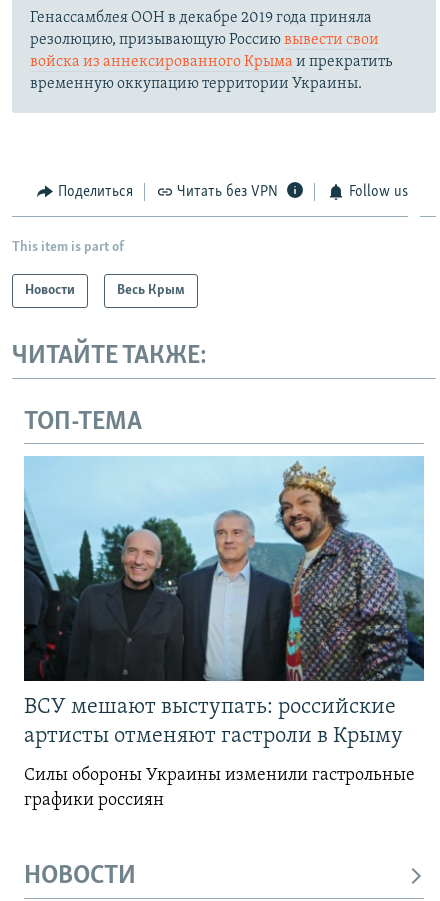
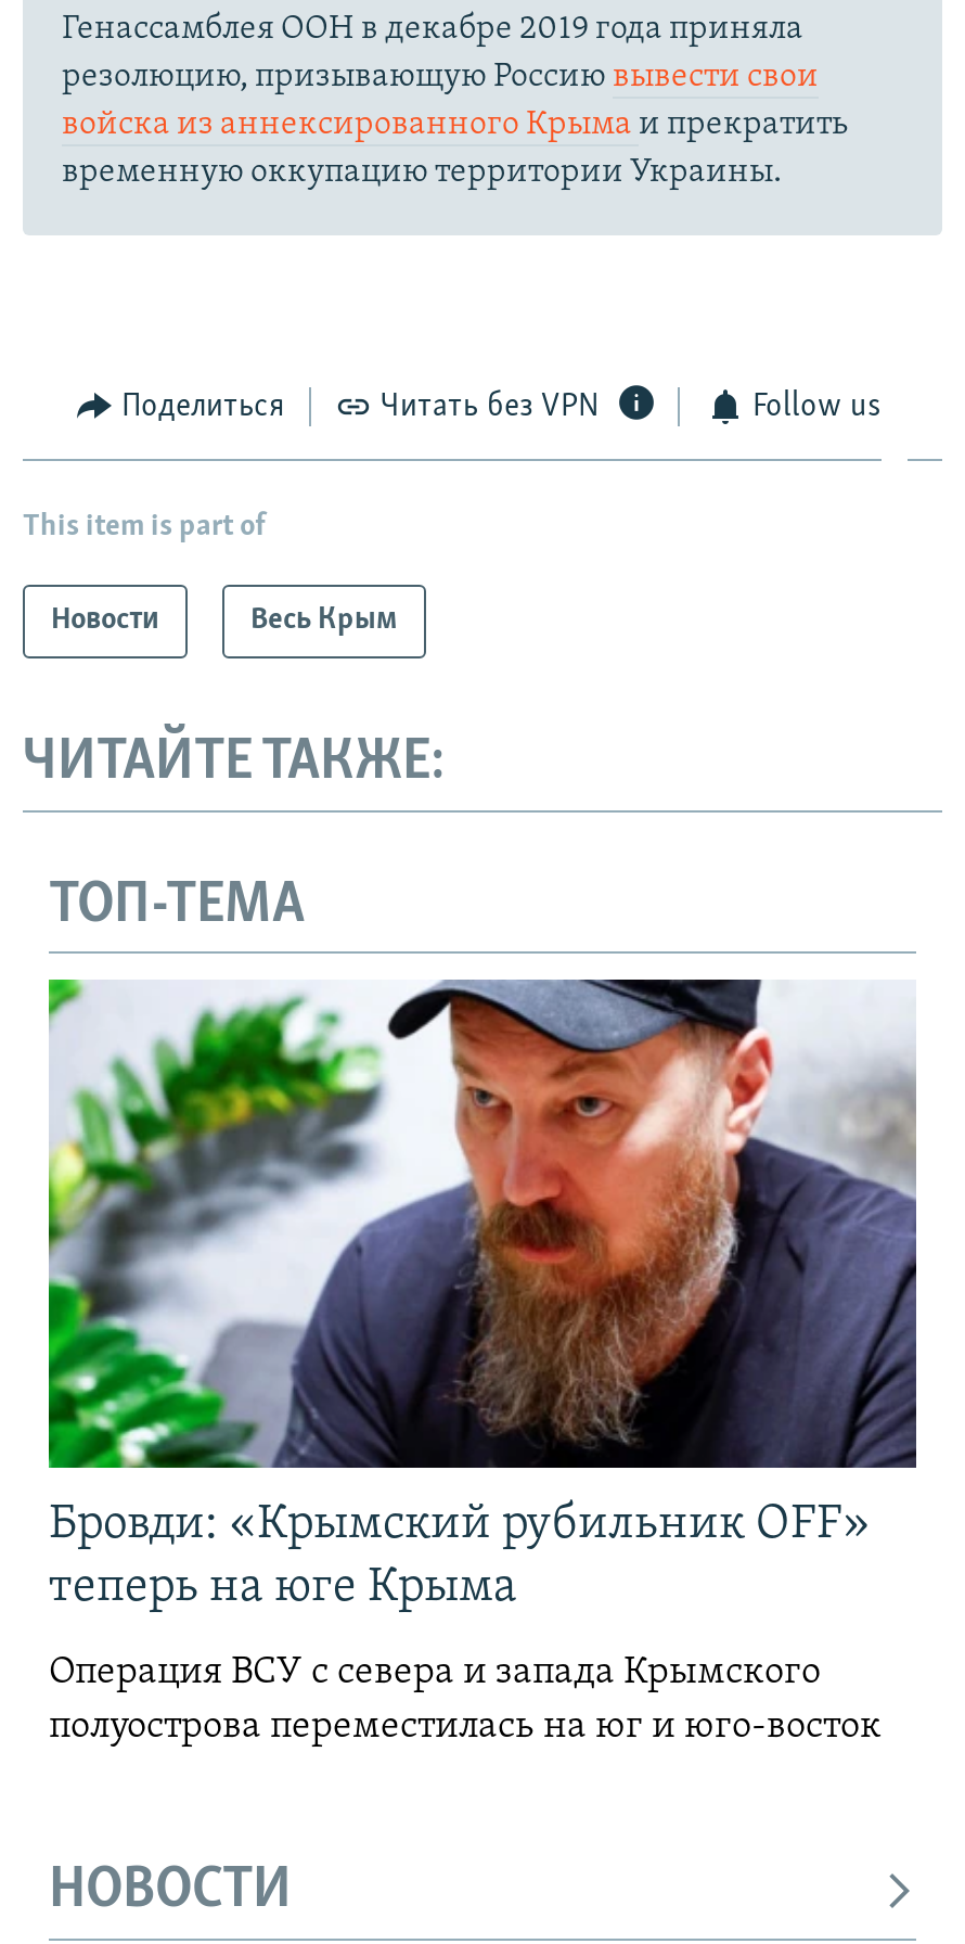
[23,456,425,748] [image] | ВСУ мешают выступать: российские | артисты отменяют гастроли в Крыму -> [47,977,918,1614] [image] | Бровди: «Крымский рубильник OFF» | теперь на юге Крыма
[24,766,415,810] Силы обороны Украины изменили гастрольные | графики россиян -> [49,1653,882,1749] Операция ВСУ с севера и запада Крымского | полуострова переместилась на юг и юго-восток

